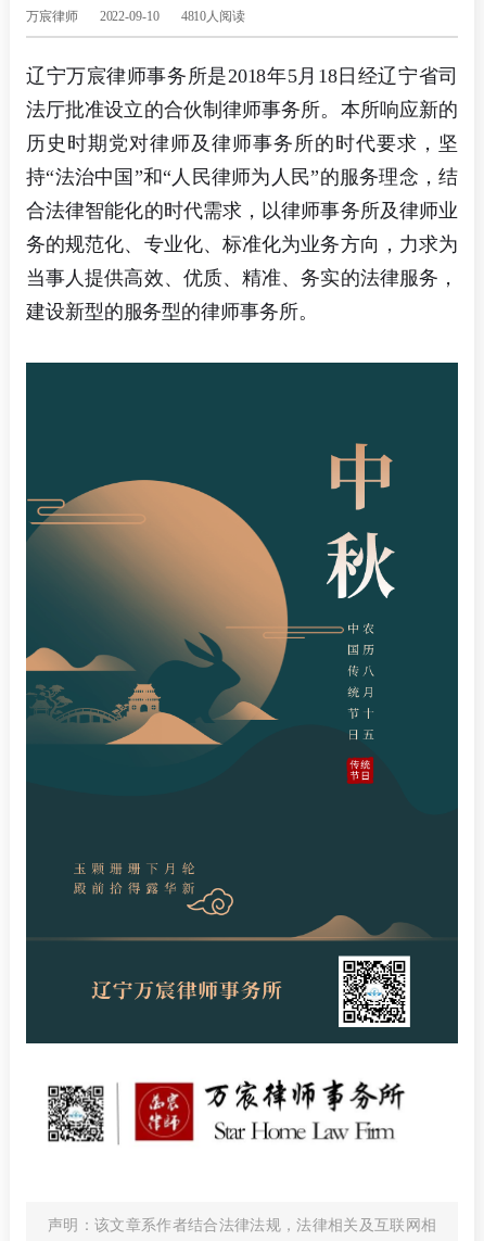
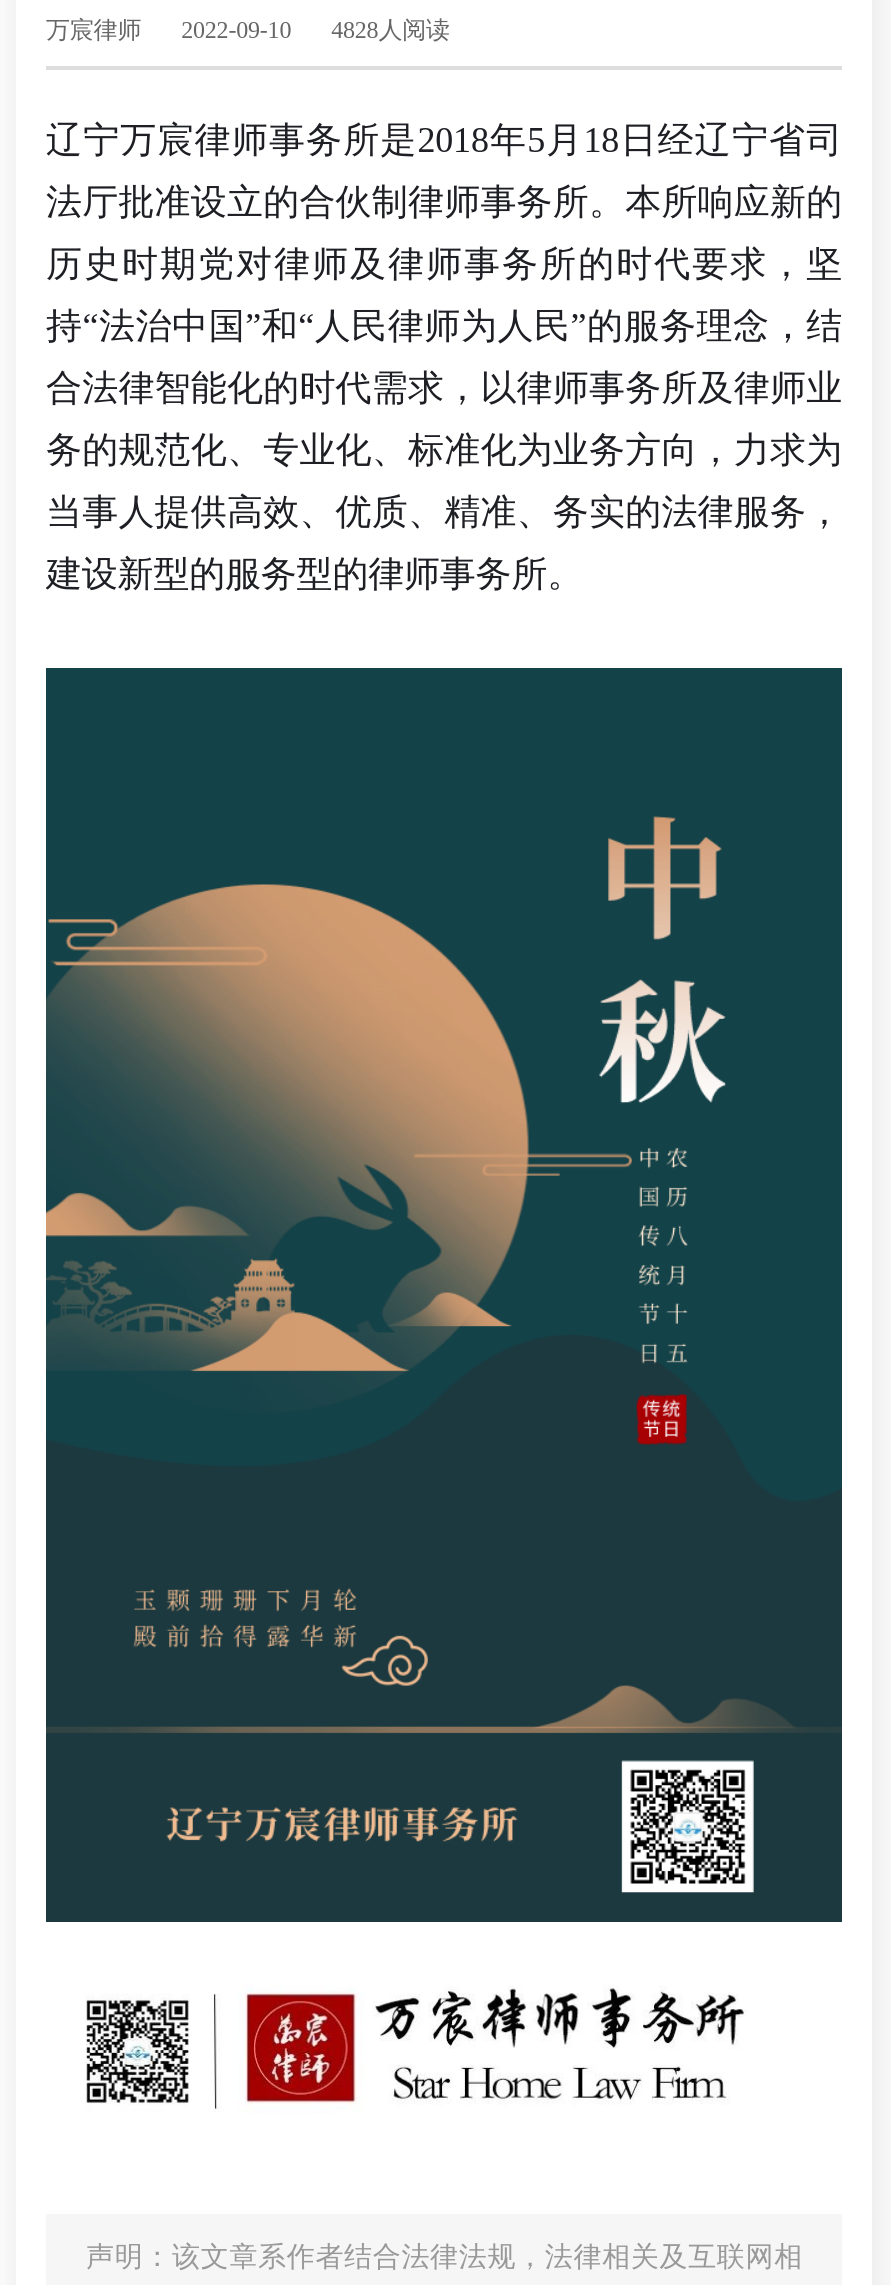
[181,8,245,24] 4810人阅读 -> [331,15,450,43] 4828人阅读

